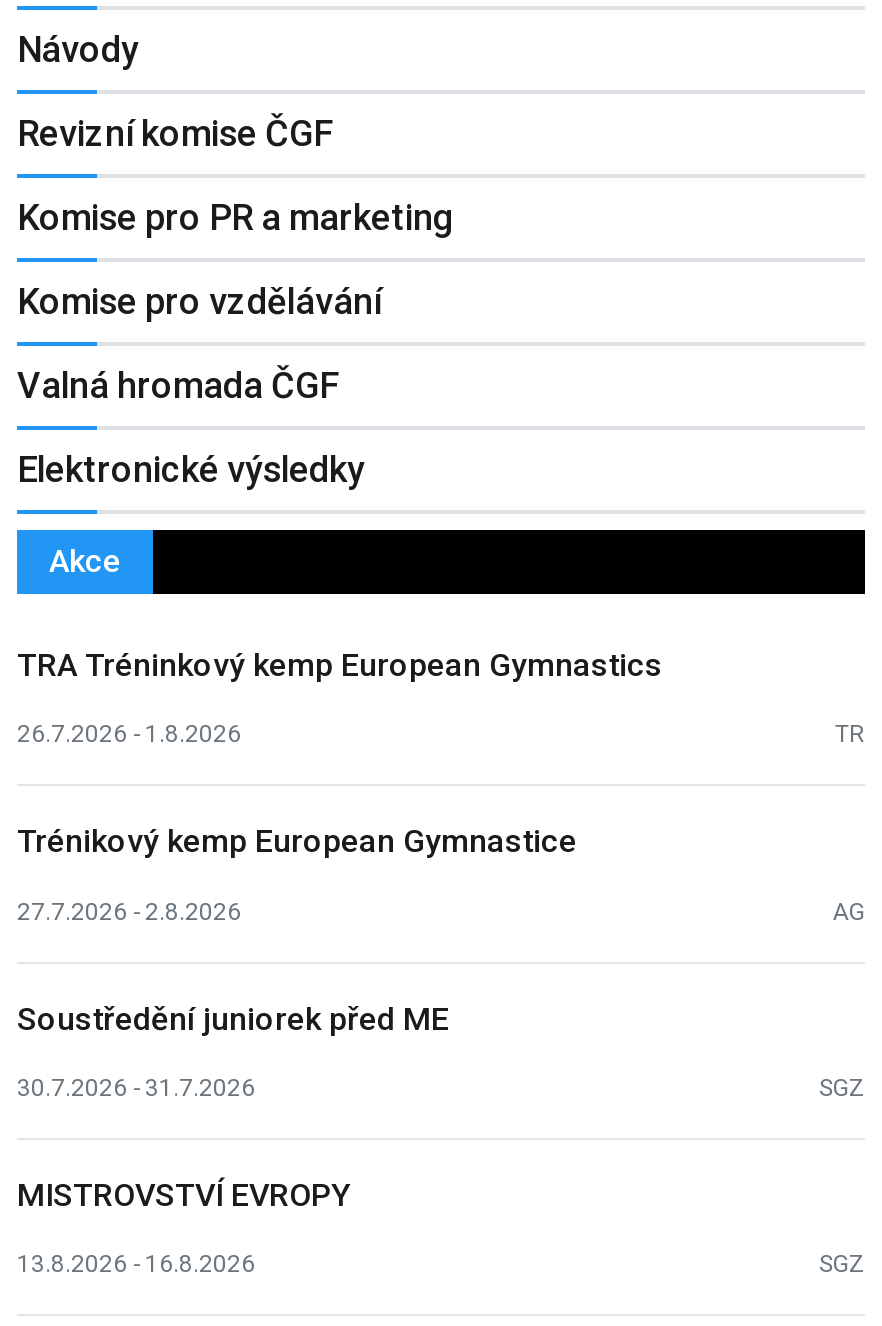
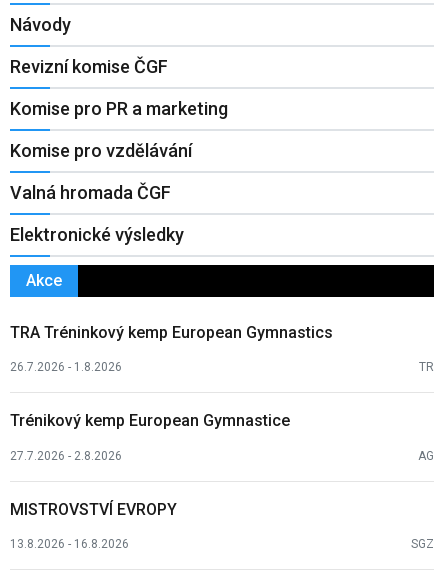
[17,999,865,1102] Soustředění juniorek před ME | 30.7.2026 - 31.7.2026 | SGZ -> none

